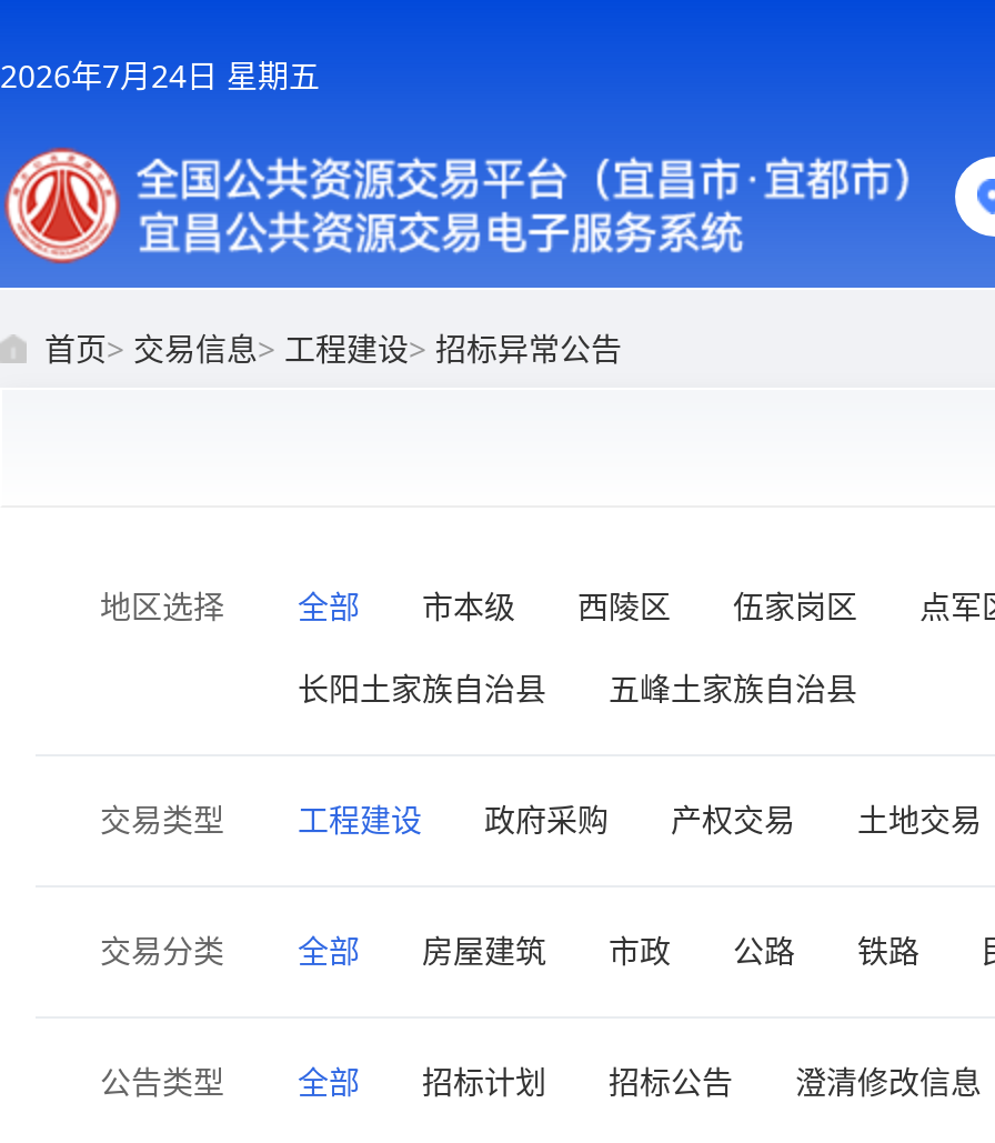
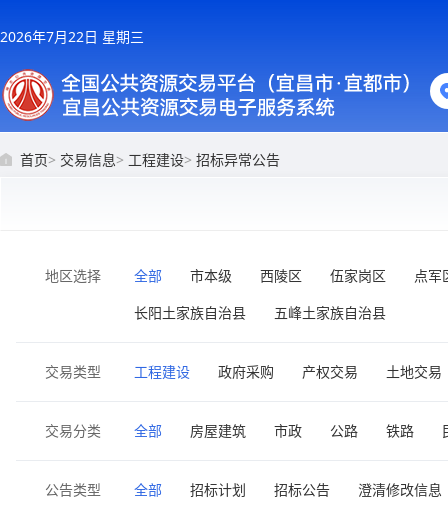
[0,54,320,97] 2026年7月24日 星期五 -> [0,27,144,46] 2026年7月22日 星期三

